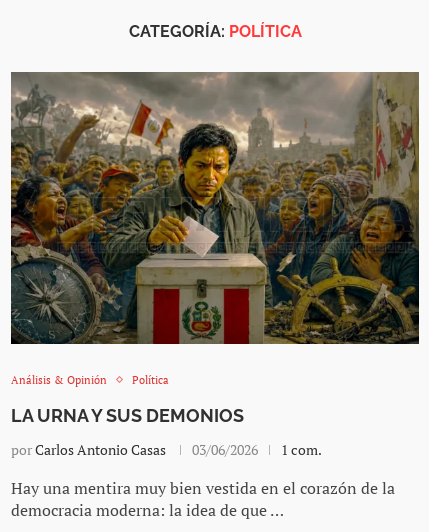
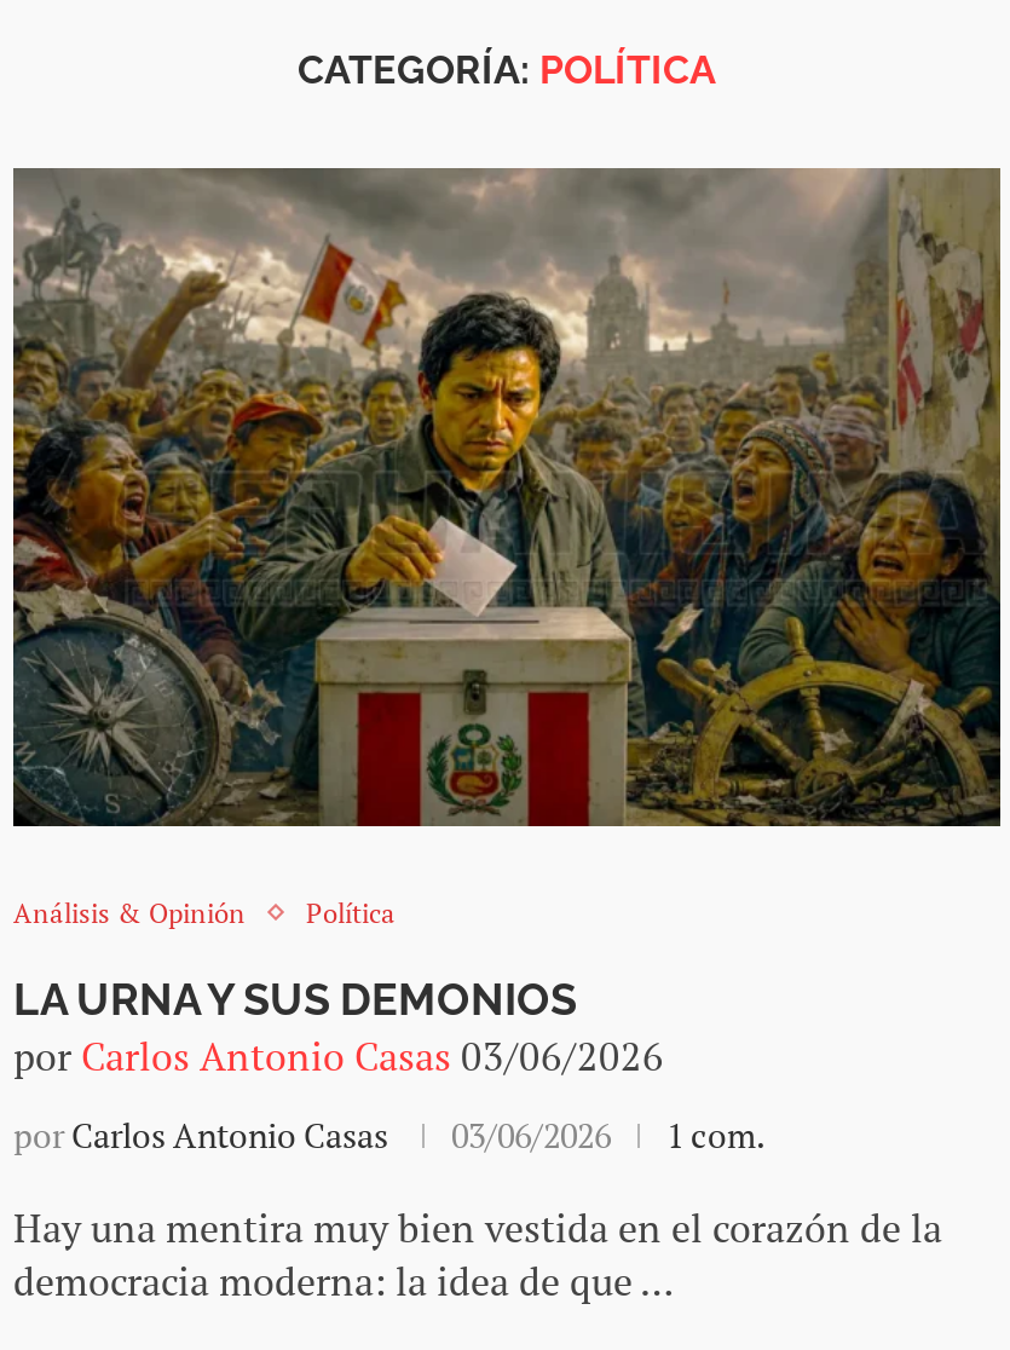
none -> [13,1029,664,1082] por Carlos Antonio Casas 03/06/2026

